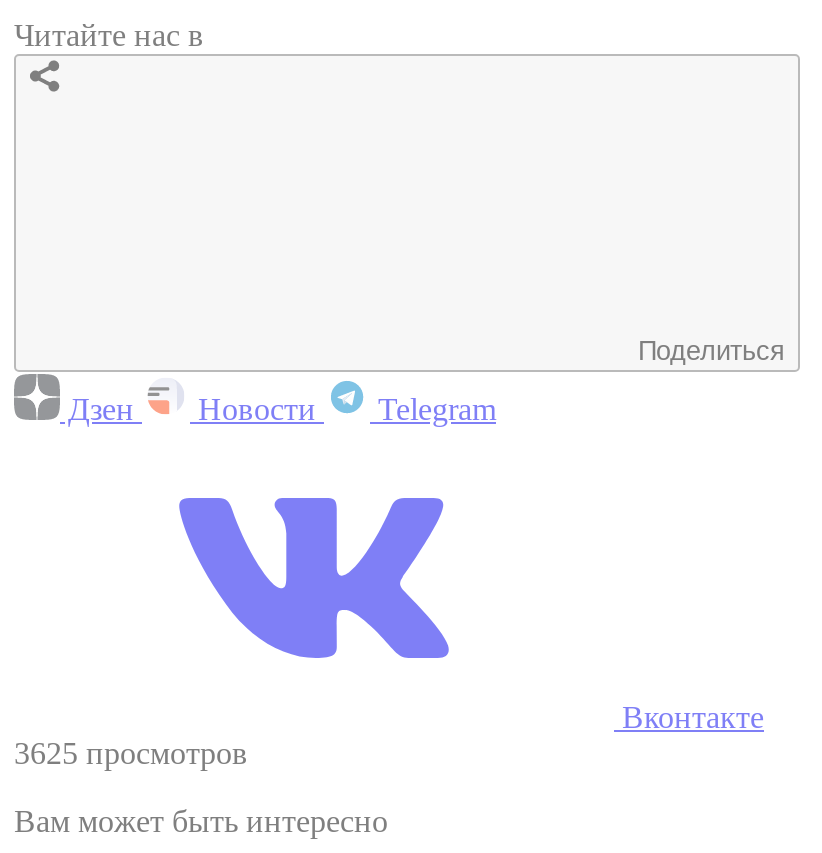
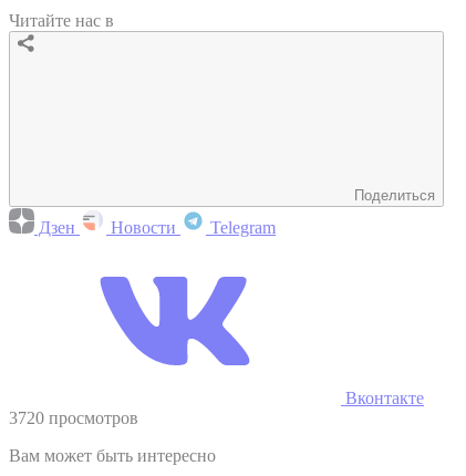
[14,735,248,769] 3625 просмотров -> [9,408,138,427] 3720 просмотров

